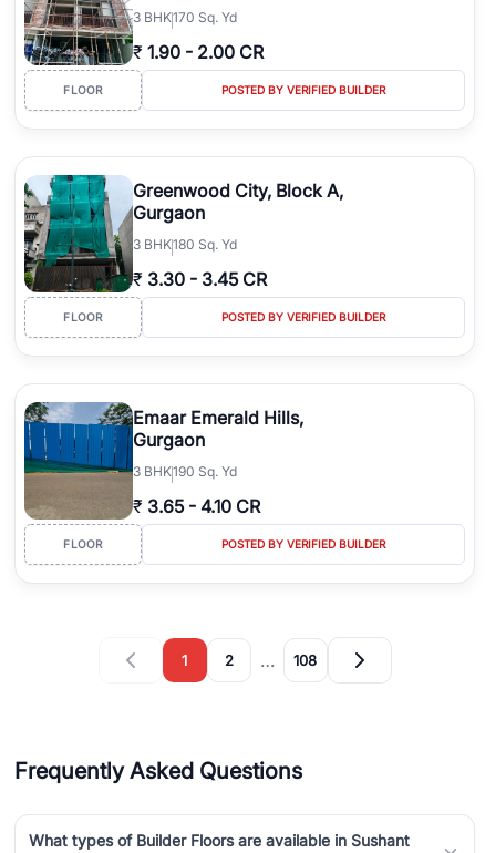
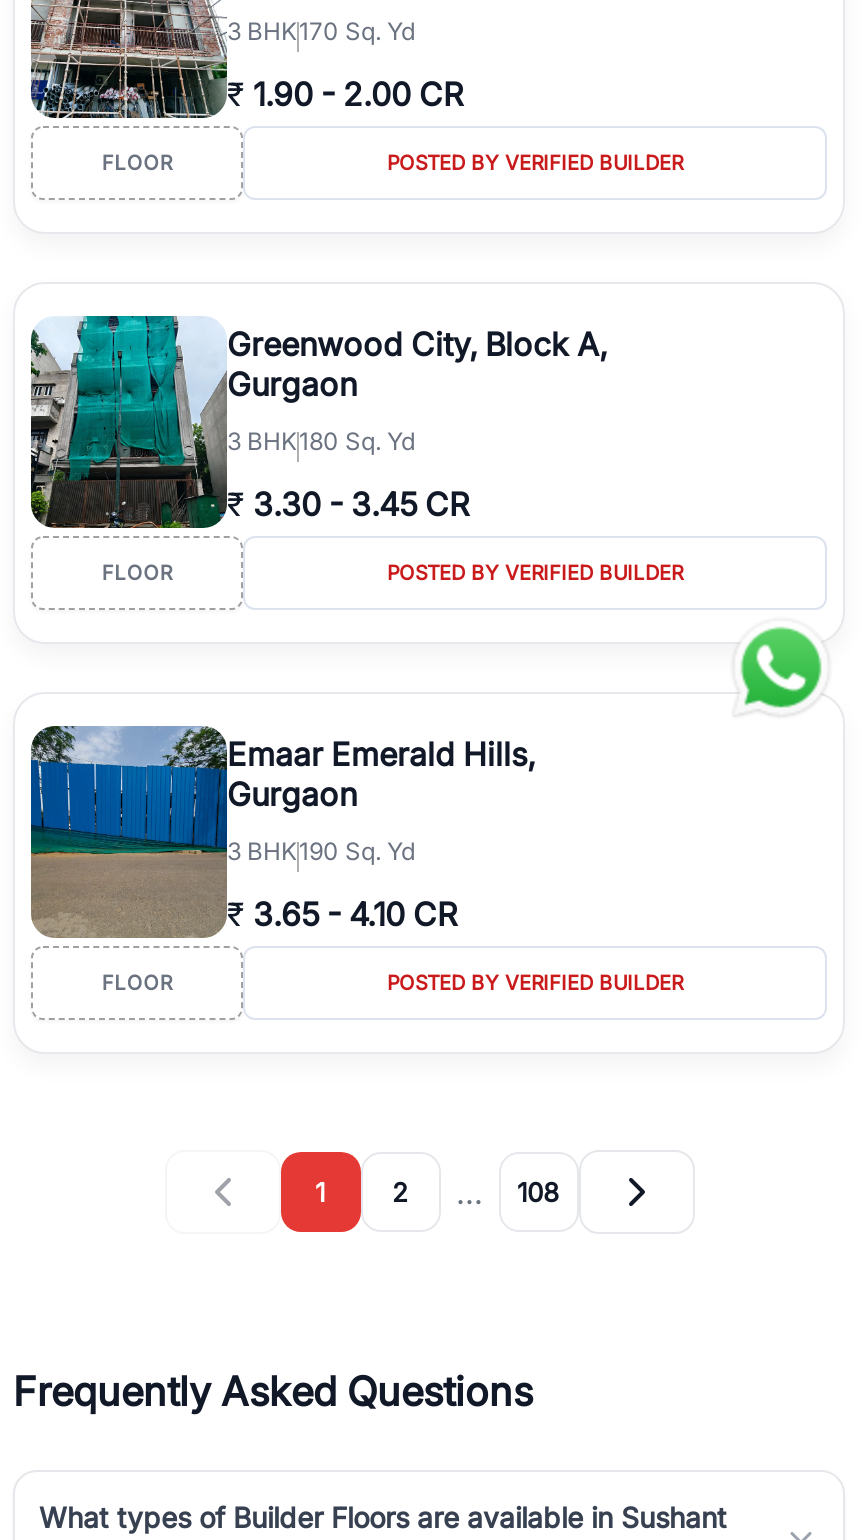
none -> [739,626,823,710] [image]

